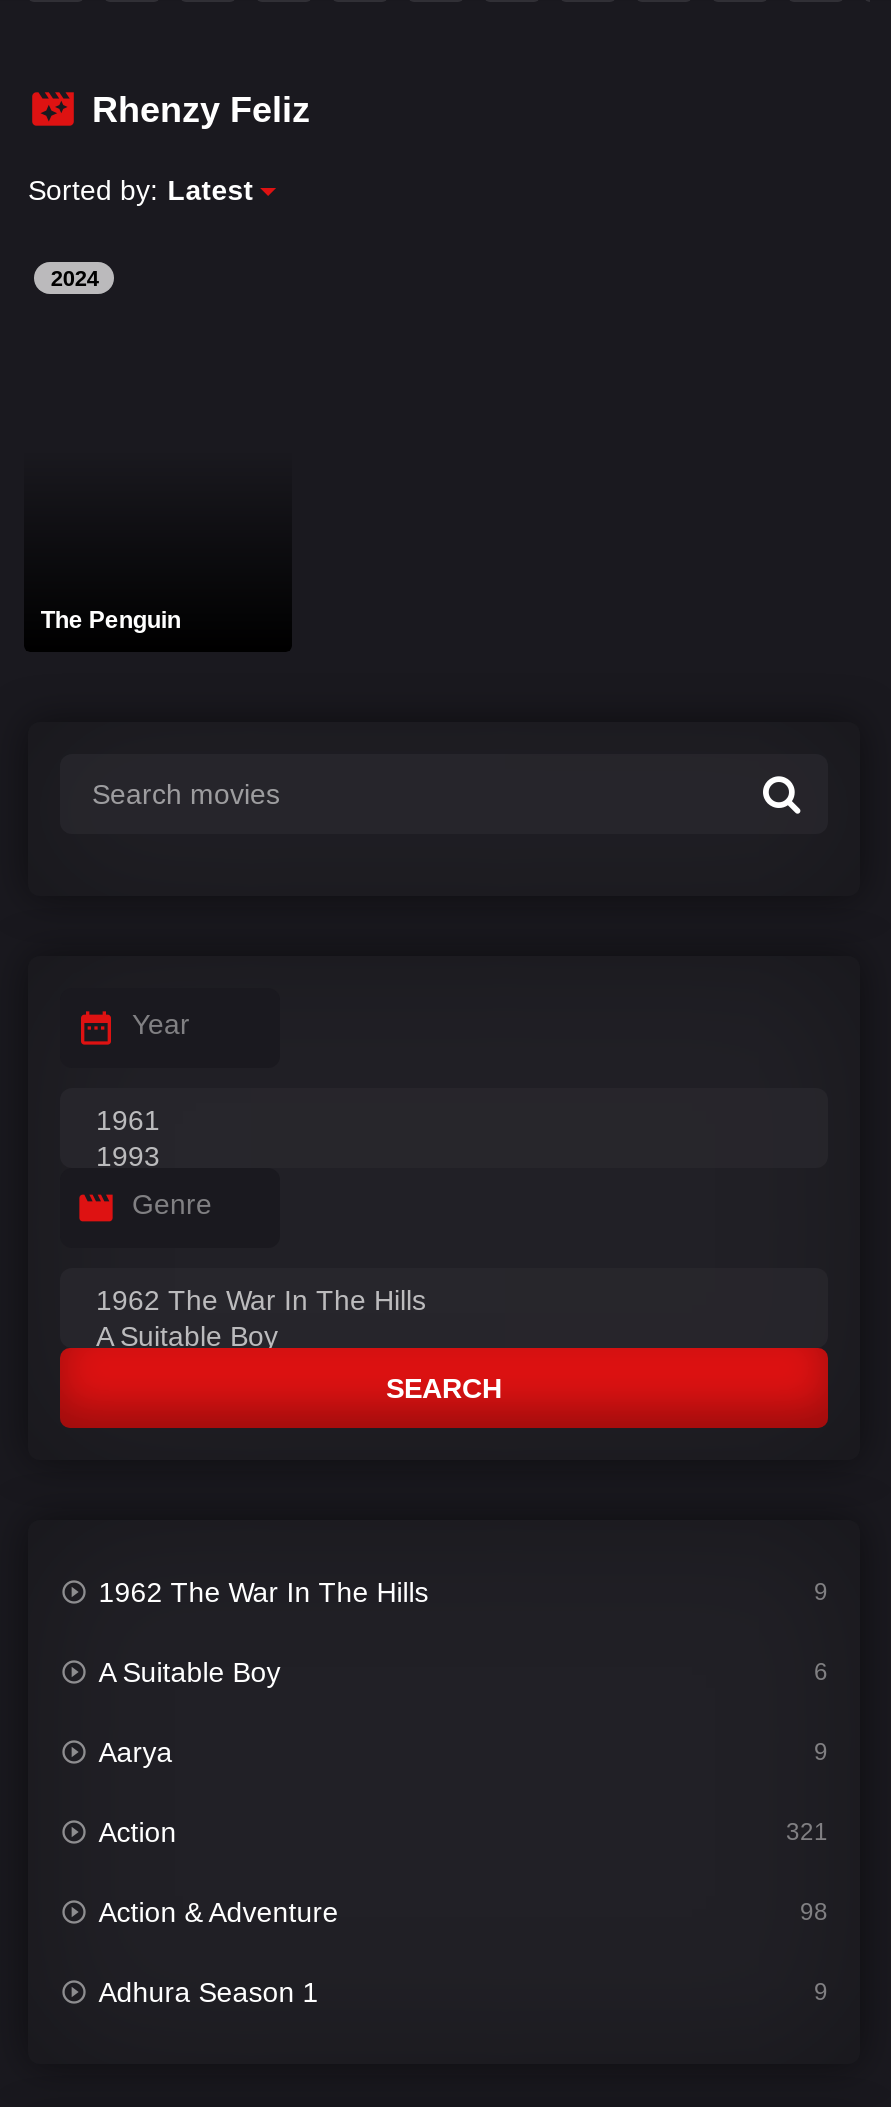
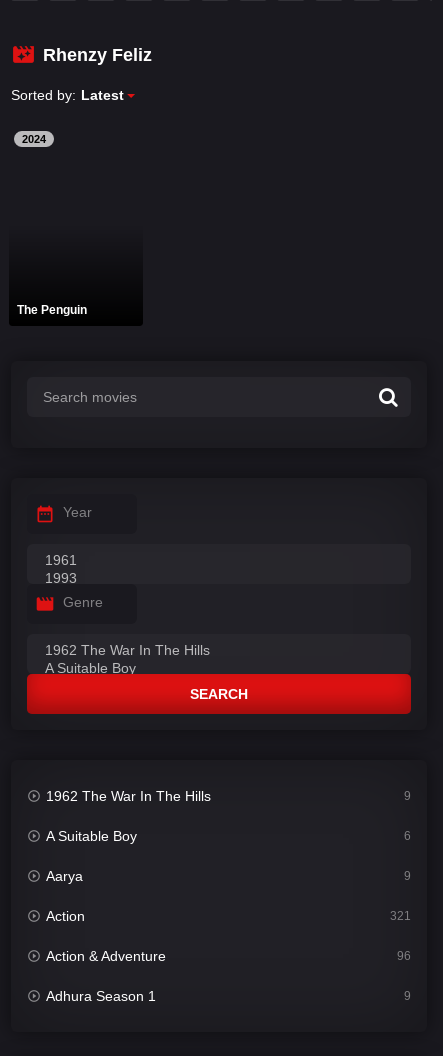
[800,1898,828,1926] 98 -> [397,949,411,963] 96

